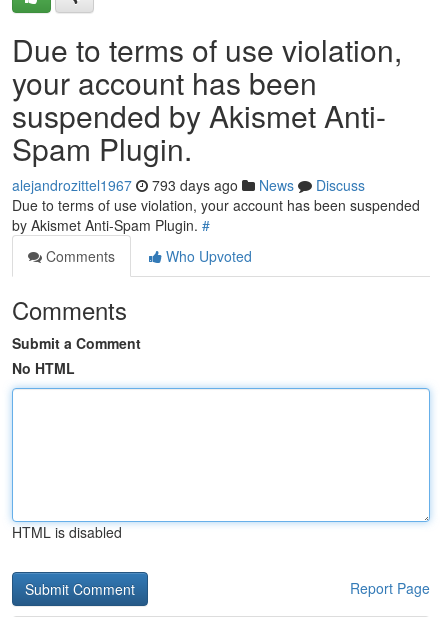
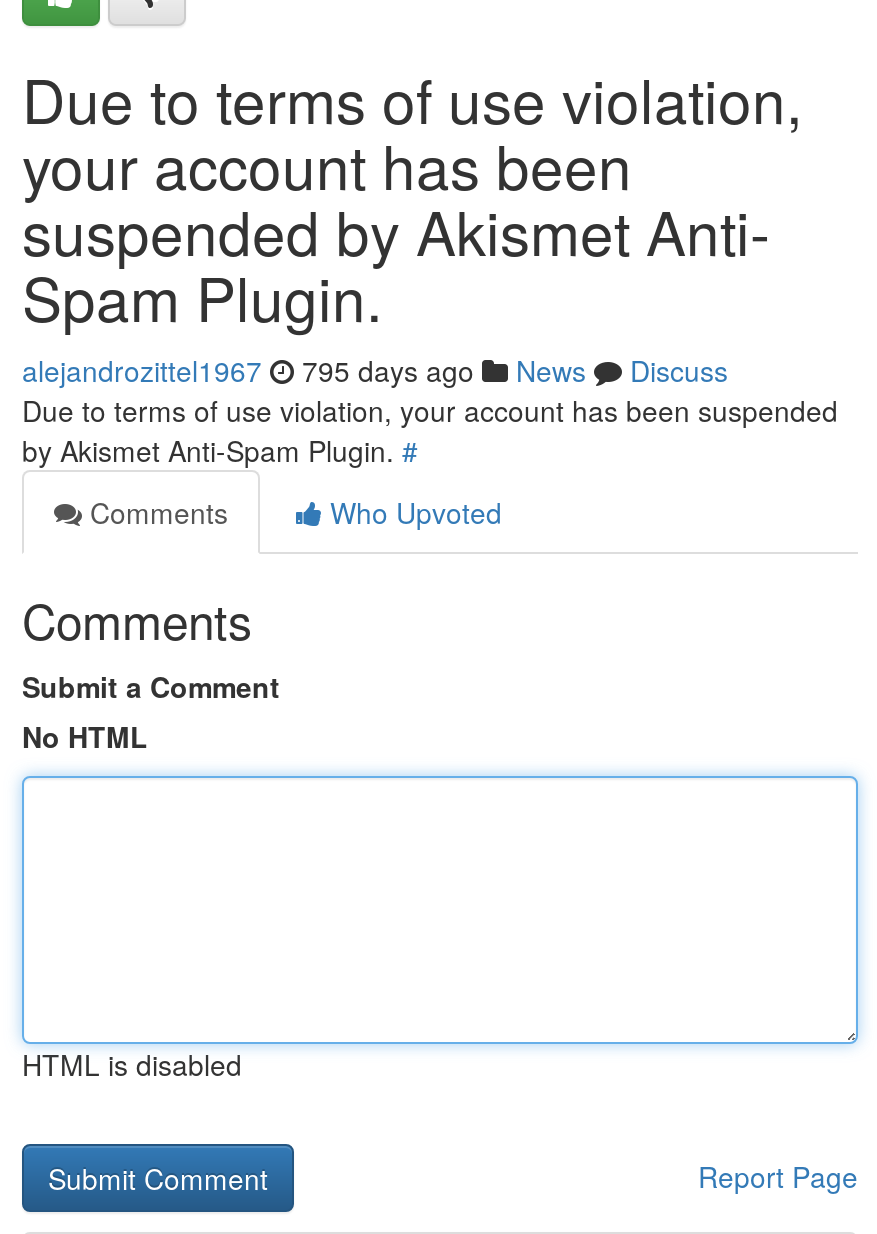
[12,175,365,195] alejandrozittel1967 793 days ago News Discuss -> [22,350,728,390] alejandrozittel1967 795 days ago News Discuss

